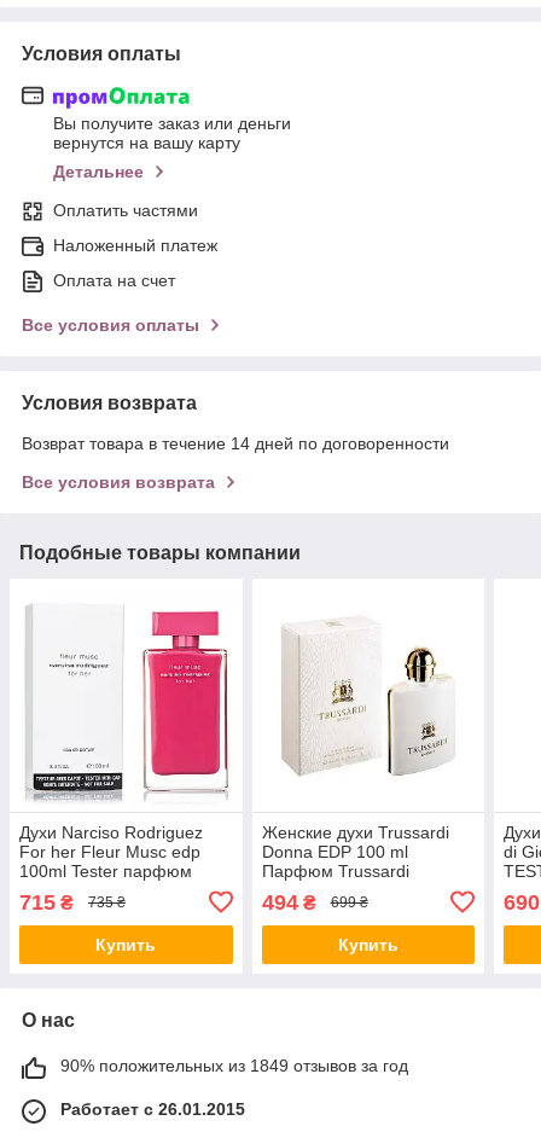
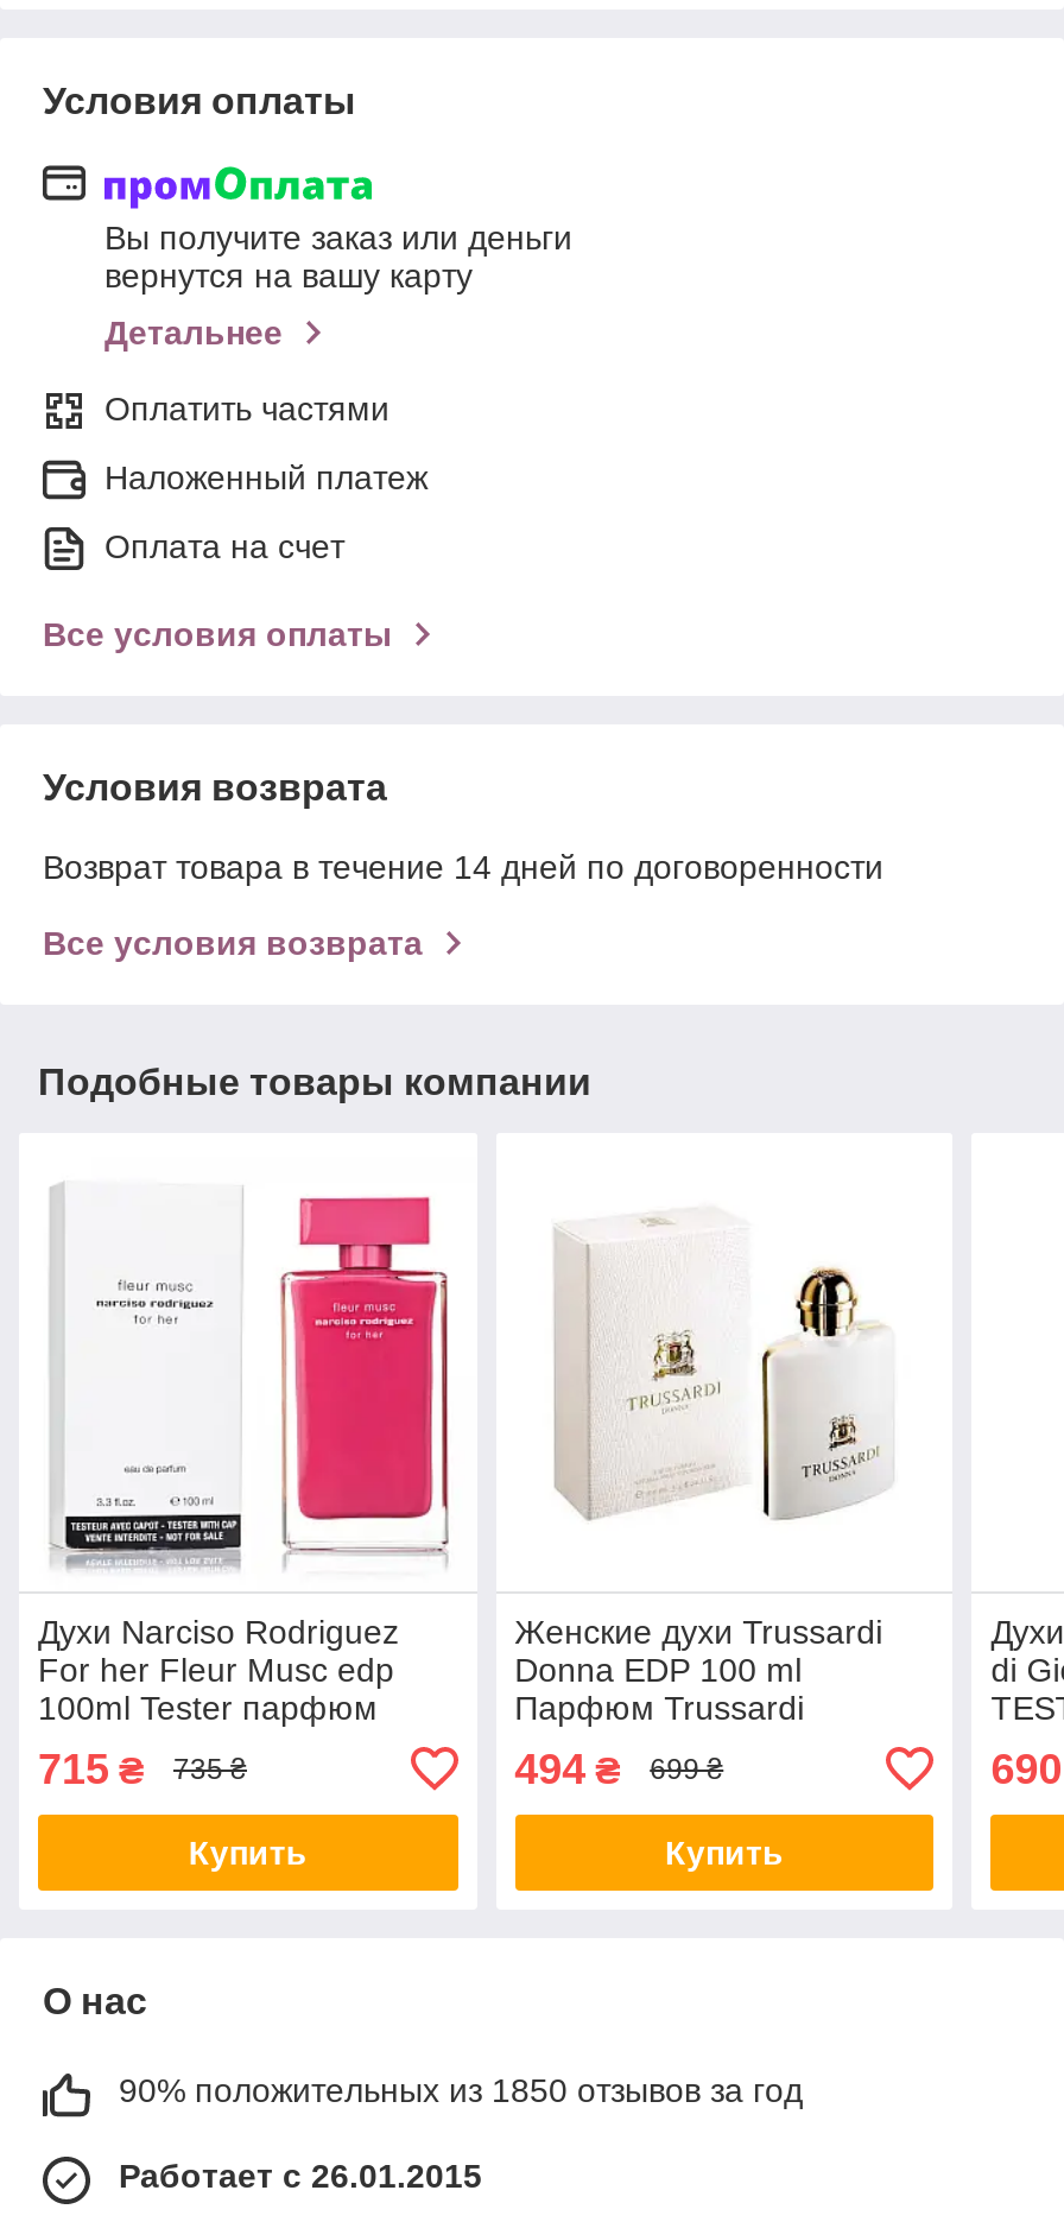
[60,1056,408,1075] 90% положительных из 1849 отзывов за год -> [119,2071,803,2109] 90% положительных из 1850 отзывов за год

